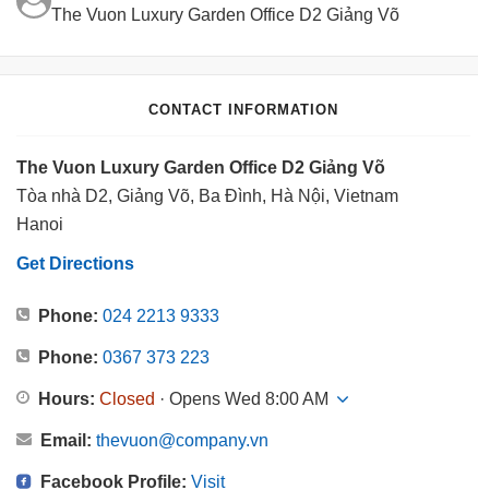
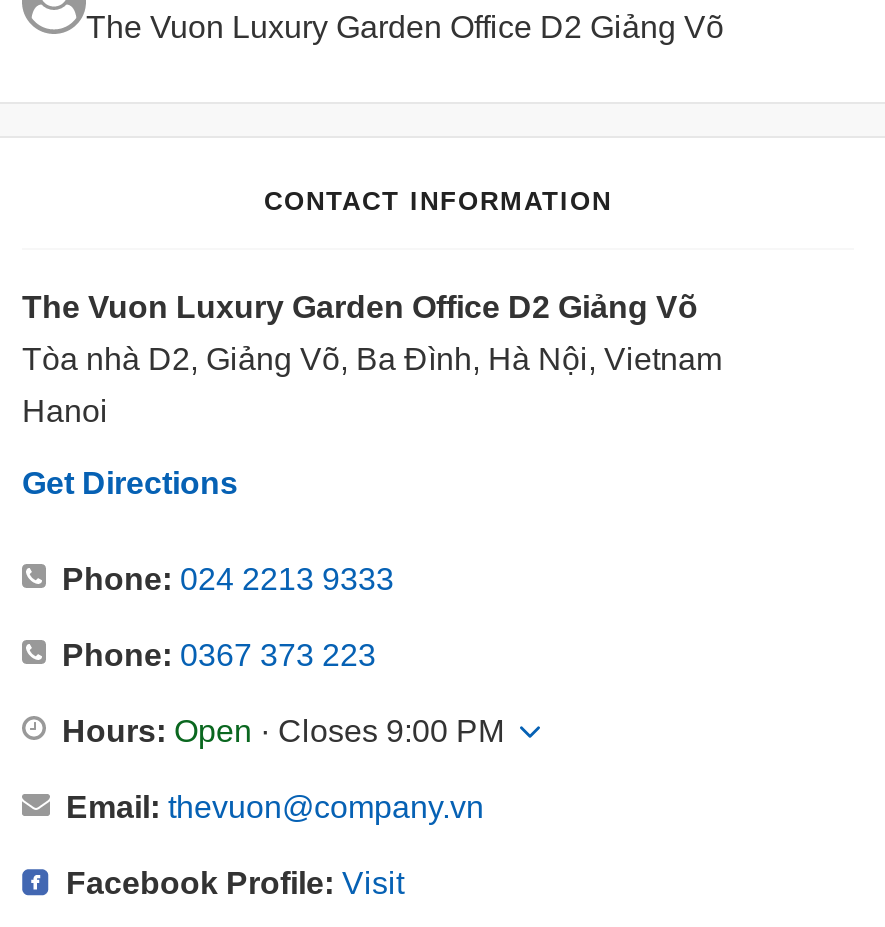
[38,390,328,408] Hours: Closed · Opens Wed 8:00 AM -> [62,714,504,748] Hours: Open · Closes 9:00 PM

